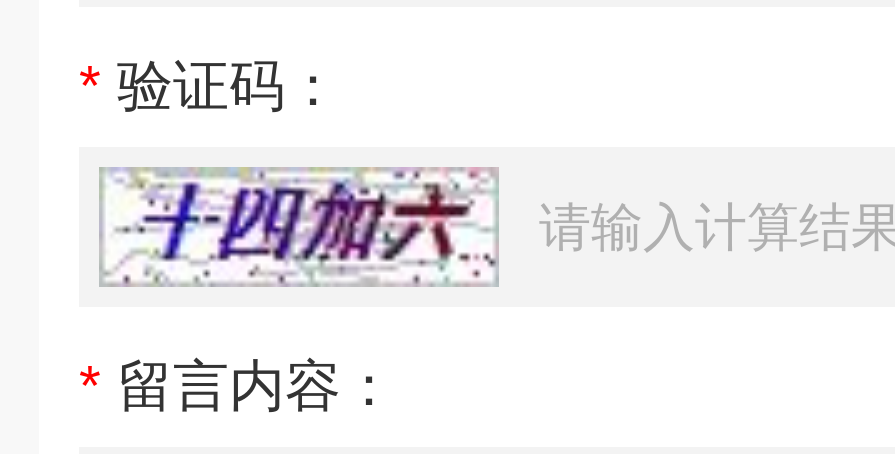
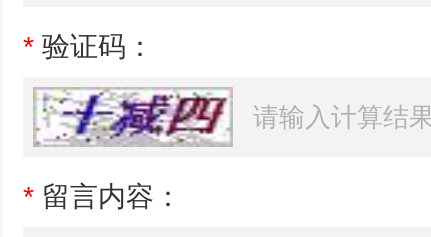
[103,167,497,285] [image] -> [34,87,232,146] [image]

